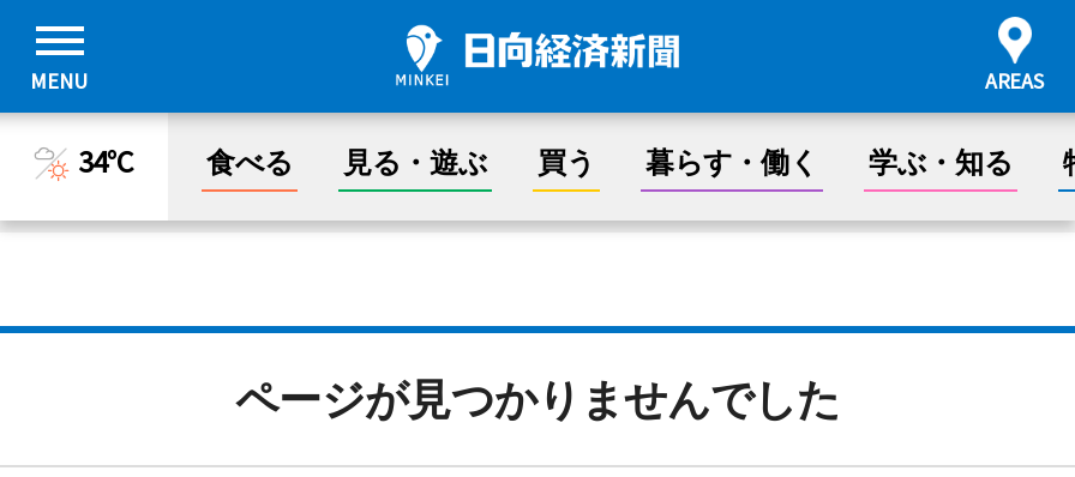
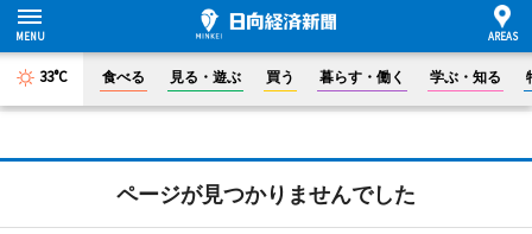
[78,143,136,183] 34°C -> [39,67,67,87] 33°C

